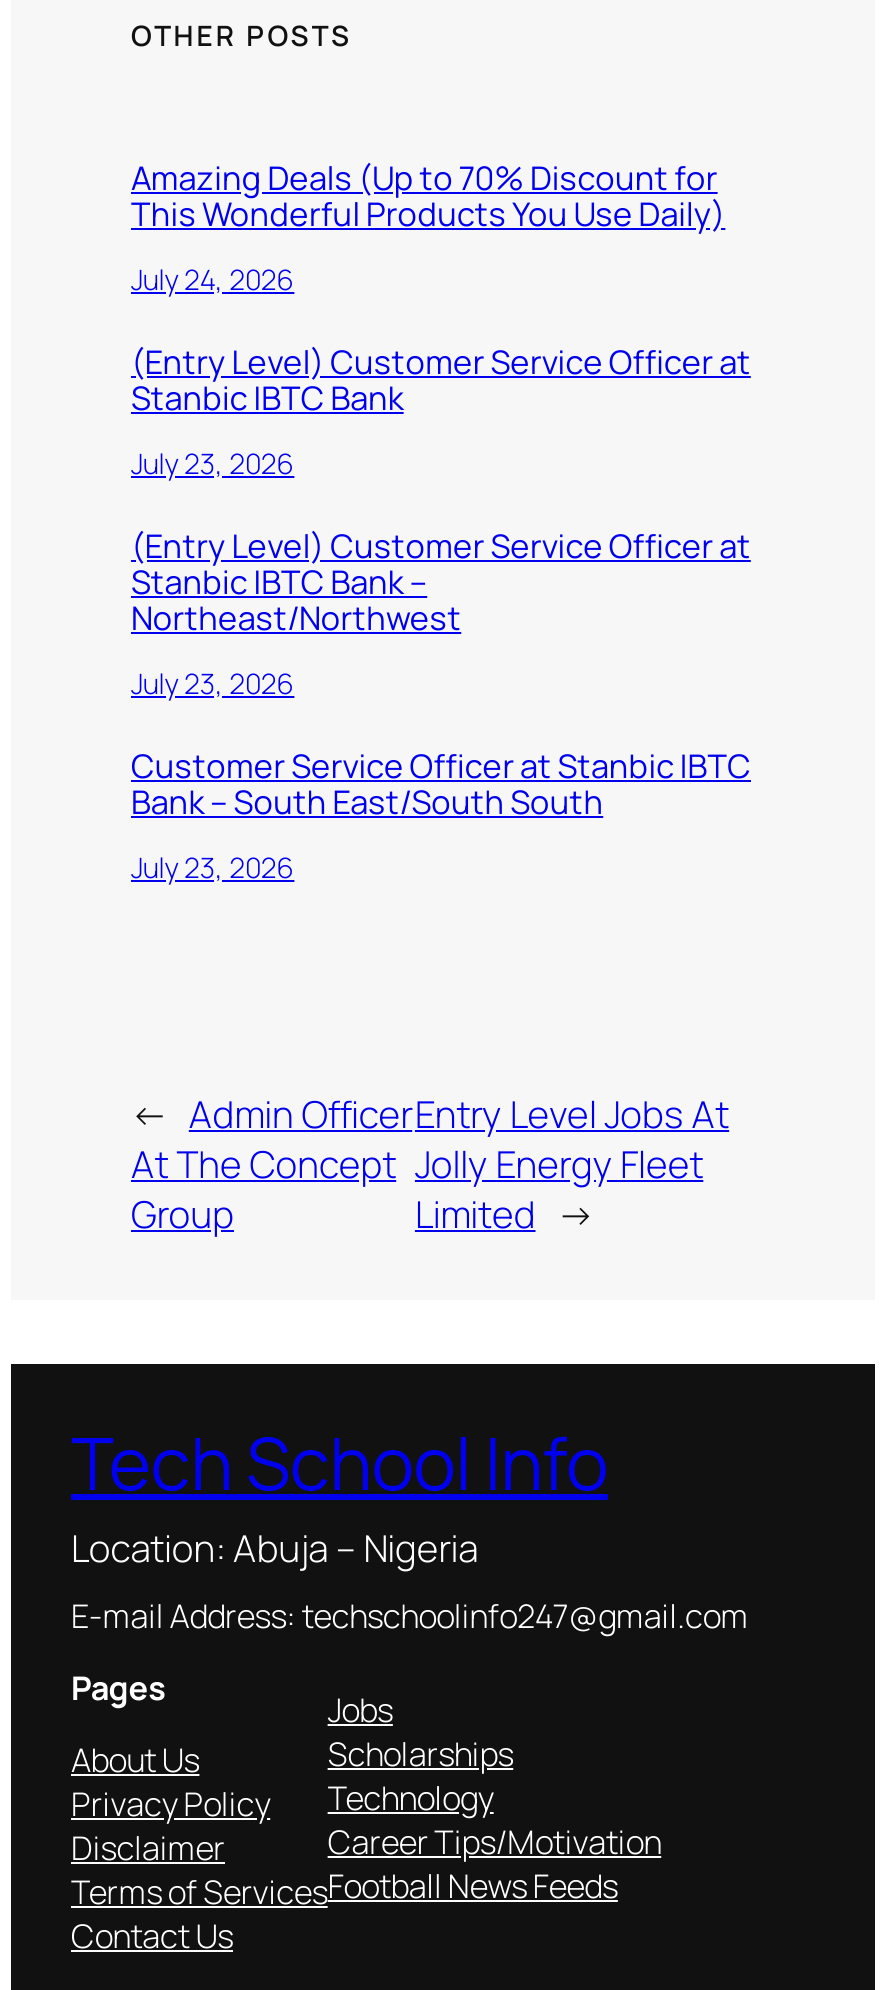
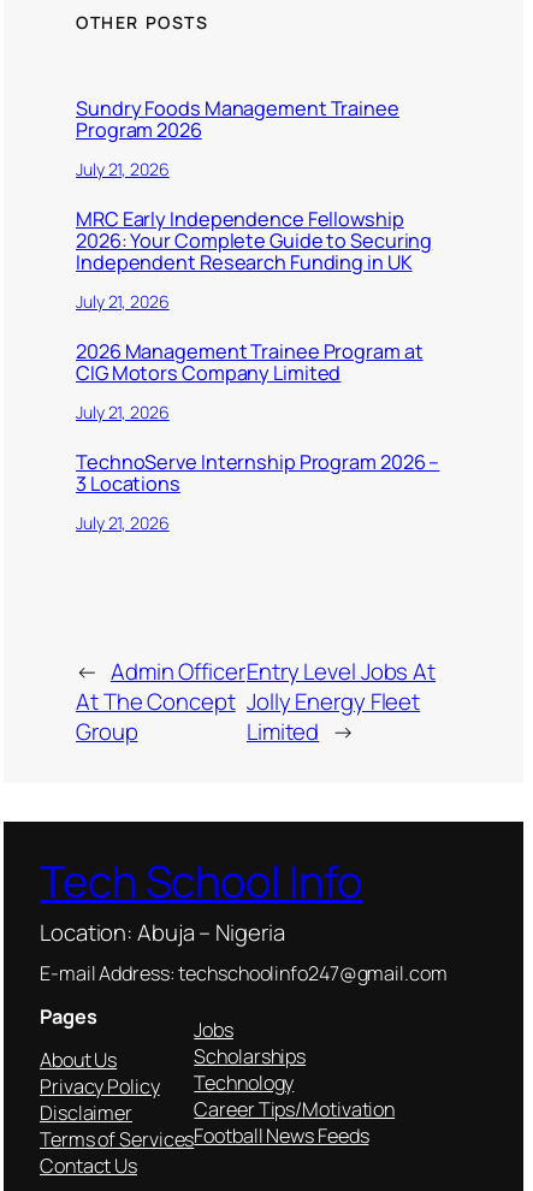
[131,157,725,237] Amazing Deals (Up to 70% Discount for | This Wonderful Products You Use Daily) -> [76,95,399,144] Sundry Foods Management Trainee | Program 2026
[131,260,294,298] July 24, 2026 -> [76,157,169,180] July 21, 2026
[131,341,751,421] (Entry Level) Customer Service Officer at | Stanbic IBTC Bank -> [76,206,432,276] MRC Early Independence Fellowship | 2026: Your Complete Guide to Securing | Independent Research Funding in UK
[131,444,294,482] July 23, 2026 -> [76,290,169,313] July 21, 2026
[131,525,751,641] (Entry Level) Customer Service Officer at | Stanbic IBTC Bank – | Northeast/Northwest -> [76,338,423,387] 2026 Management Trainee Program at | CIG Motors Company Limited
[131,664,294,702] July 23, 2026 -> [76,400,169,423] July 21, 2026
[131,744,751,824] Customer Service Officer at Stanbic IBTC | Bank – South East/South South -> [76,449,440,497] TechnoServe Internship Program 2026 – | 3 Locations
[131,847,294,885] July 23, 2026 -> [76,511,169,534] July 21, 2026

